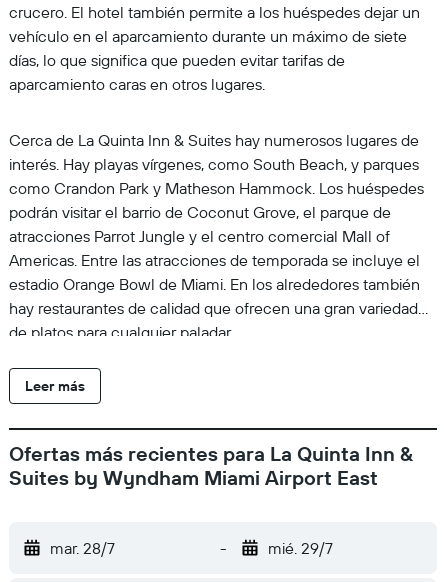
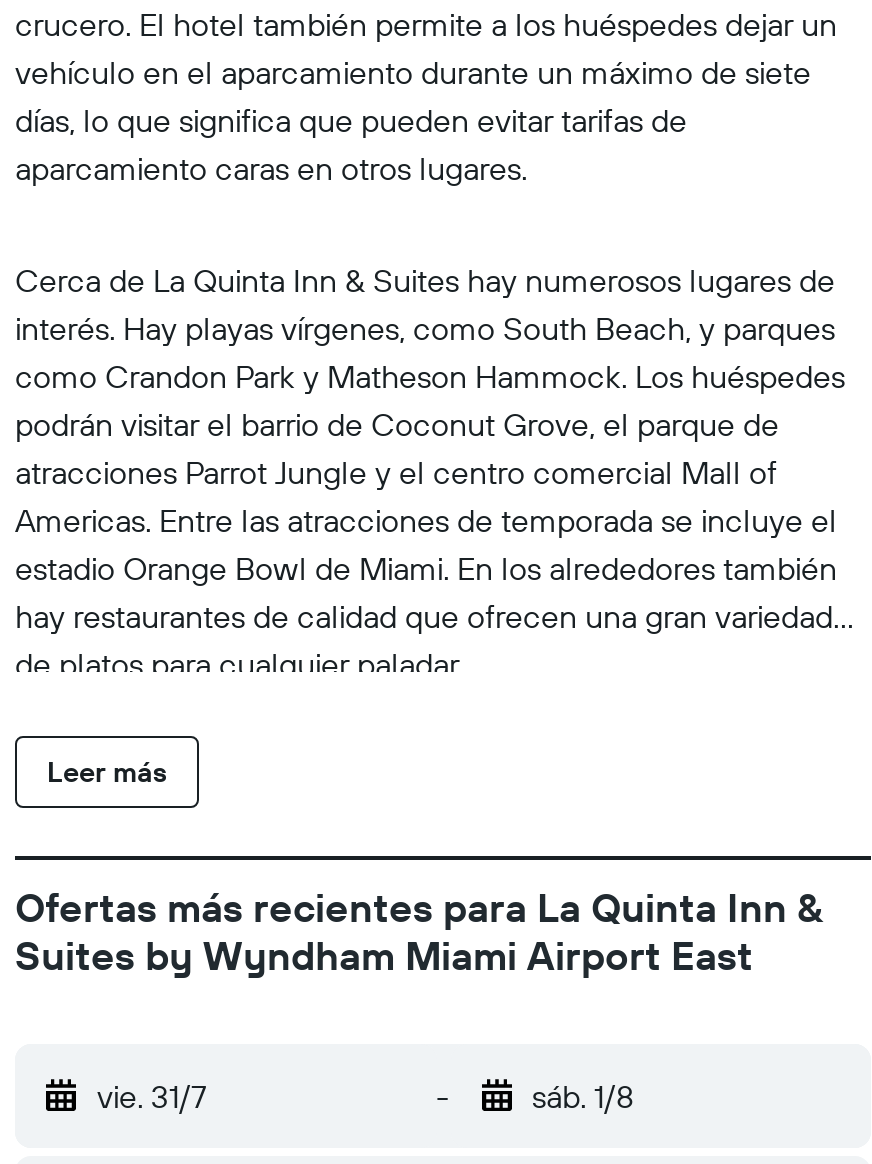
[50,538,115,558] mar. 28/7 -> [97,1076,207,1116] vie. 31/7
[267,538,332,558] mié. 29/7 -> [532,1076,634,1116] sáb. 1/8

